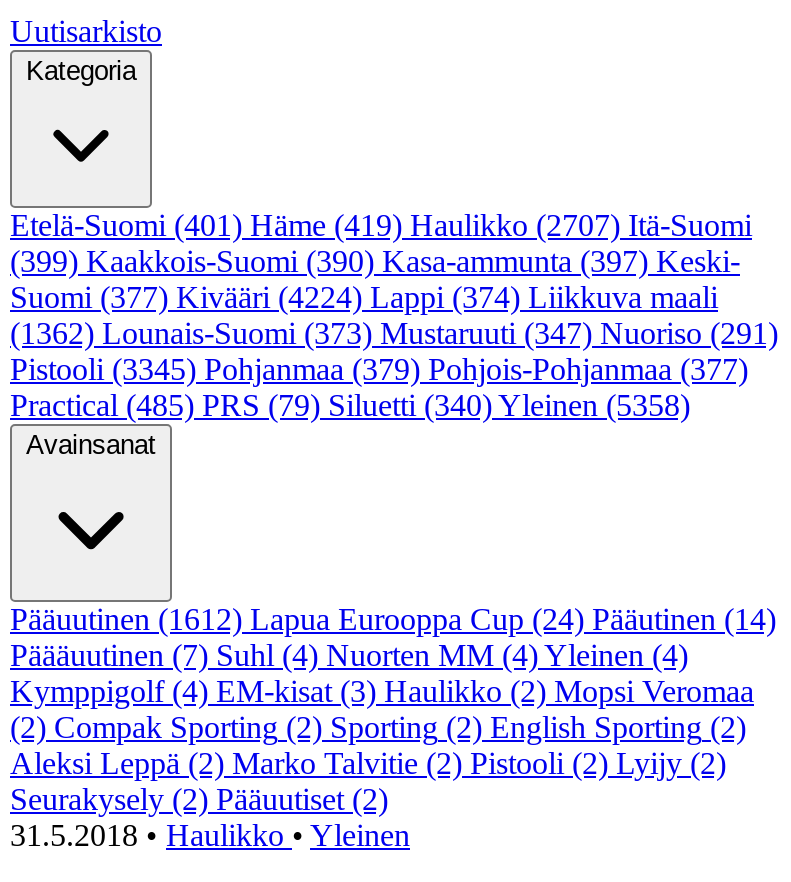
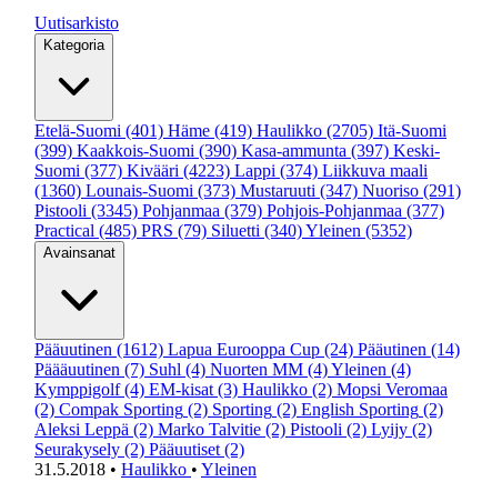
[10,208,752,242] Etelä-Suomi (401) Häme (419) Haulikko (2707) Itä-Suomi -> [34,121,446,140] Etelä-Suomi (401) Häme (419) Haulikko (2705) Itä-Suomi
[10,280,718,314] Suomi (377) Kivääri (4224) Lappi (374) Liikkuva maali -> [34,161,428,180] Suomi (377) Kivääri (4223) Lappi (374) Liikkuva maali
[10,316,778,350] (1362) Lounais-Suomi (373) Mustaruuti (347) Nuoriso (291) -> [34,181,461,200] (1360) Lounais-Suomi (373) Mustaruuti (347) Nuoriso (291)
[10,388,690,422] Practical (485) PRS (79) Siluetti (340) Yleinen (5358) -> [34,221,412,240] Practical (485) PRS (79) Siluetti (340) Yleinen (5352)

